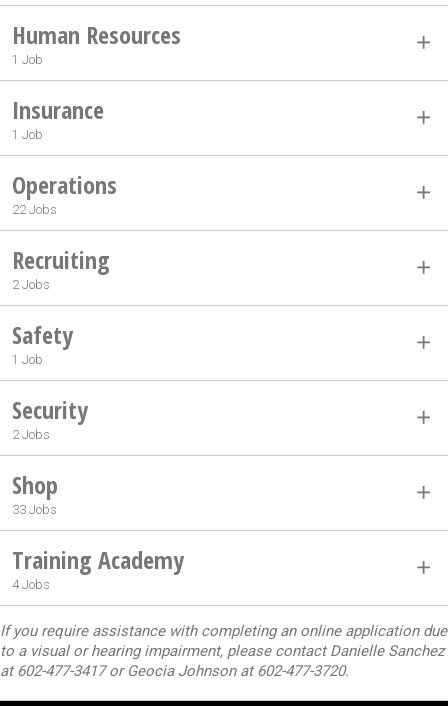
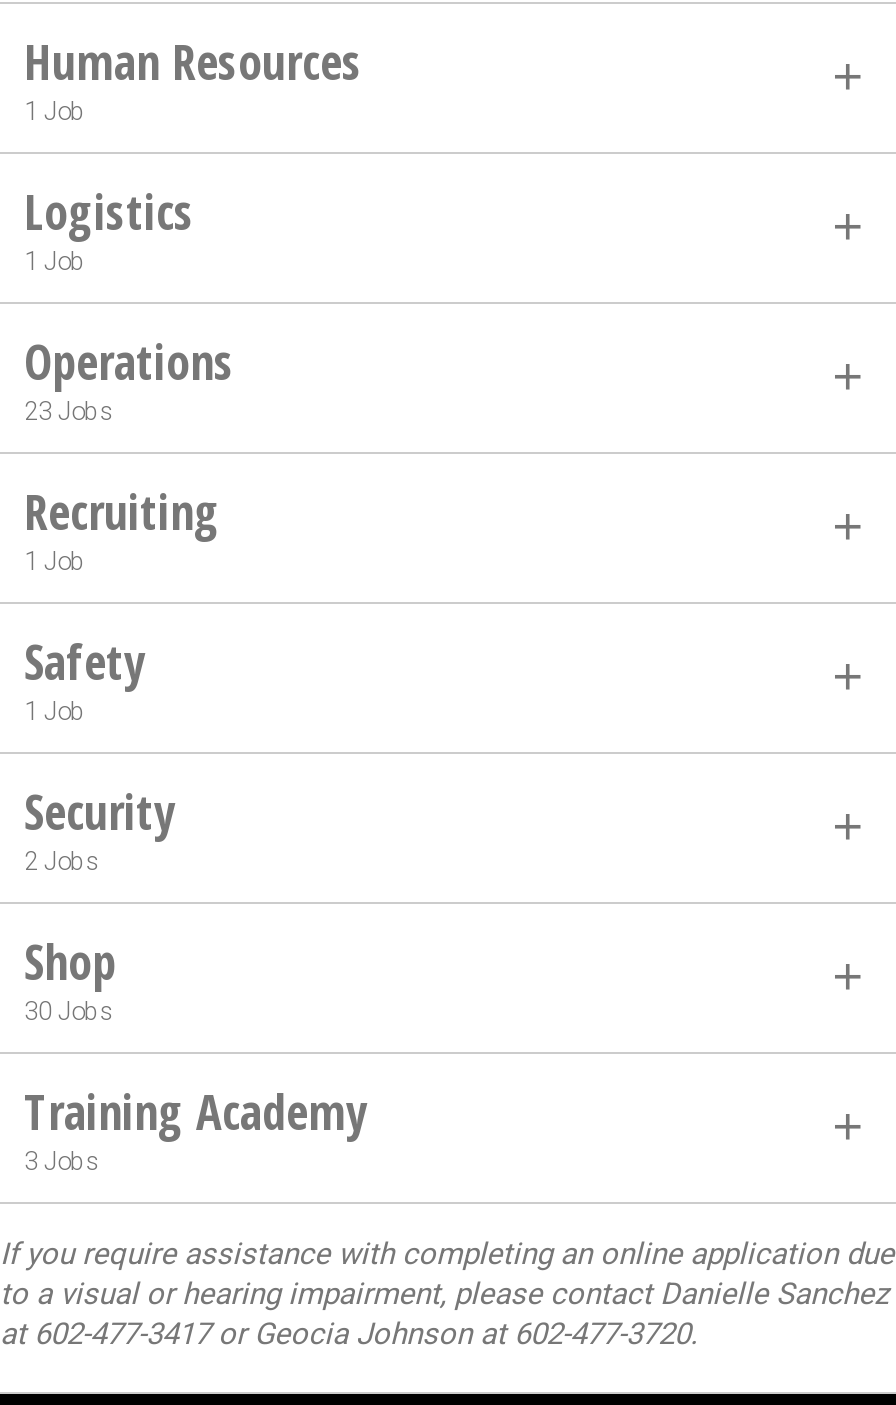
[12,93,104,126] Insurance -> [24,178,194,244] Logistics
[12,202,57,217] 22 Jobs -> [24,396,114,426] 23 Jobs
[12,277,50,292] 2 Jobs -> [24,546,86,576] 1 Job
[12,502,57,517] 33 Jobs -> [24,996,114,1026] 30 Jobs
[12,577,50,592] 4 Jobs -> [24,1146,100,1176] 3 Jobs

